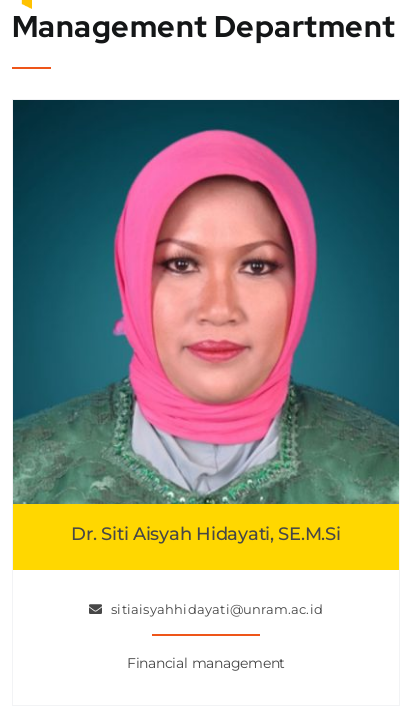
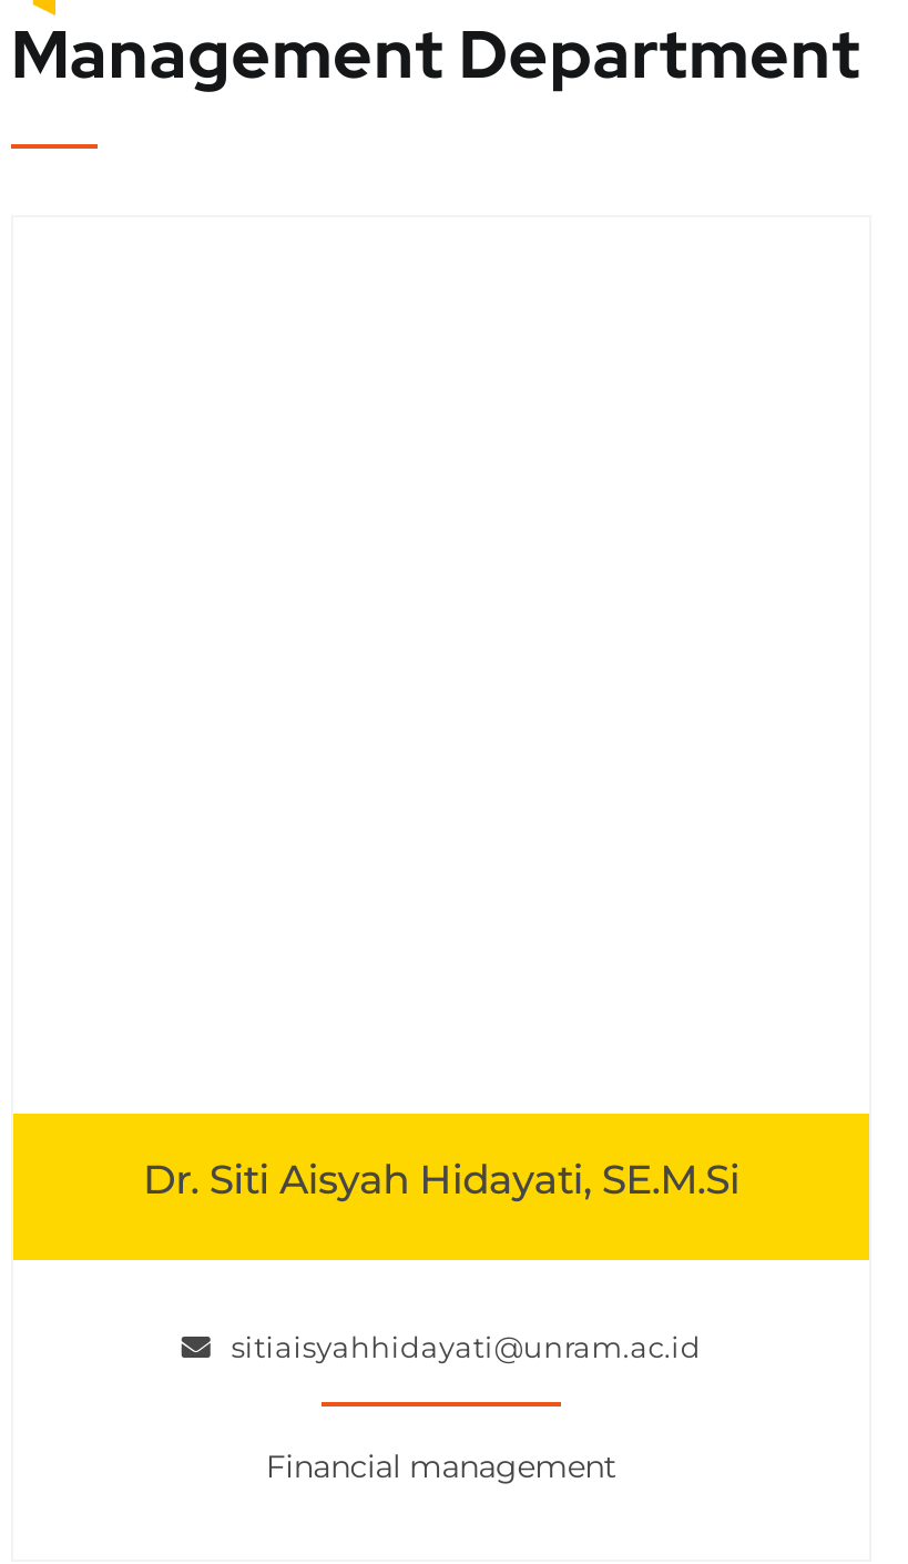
[12,99,400,505] [image] -> none

